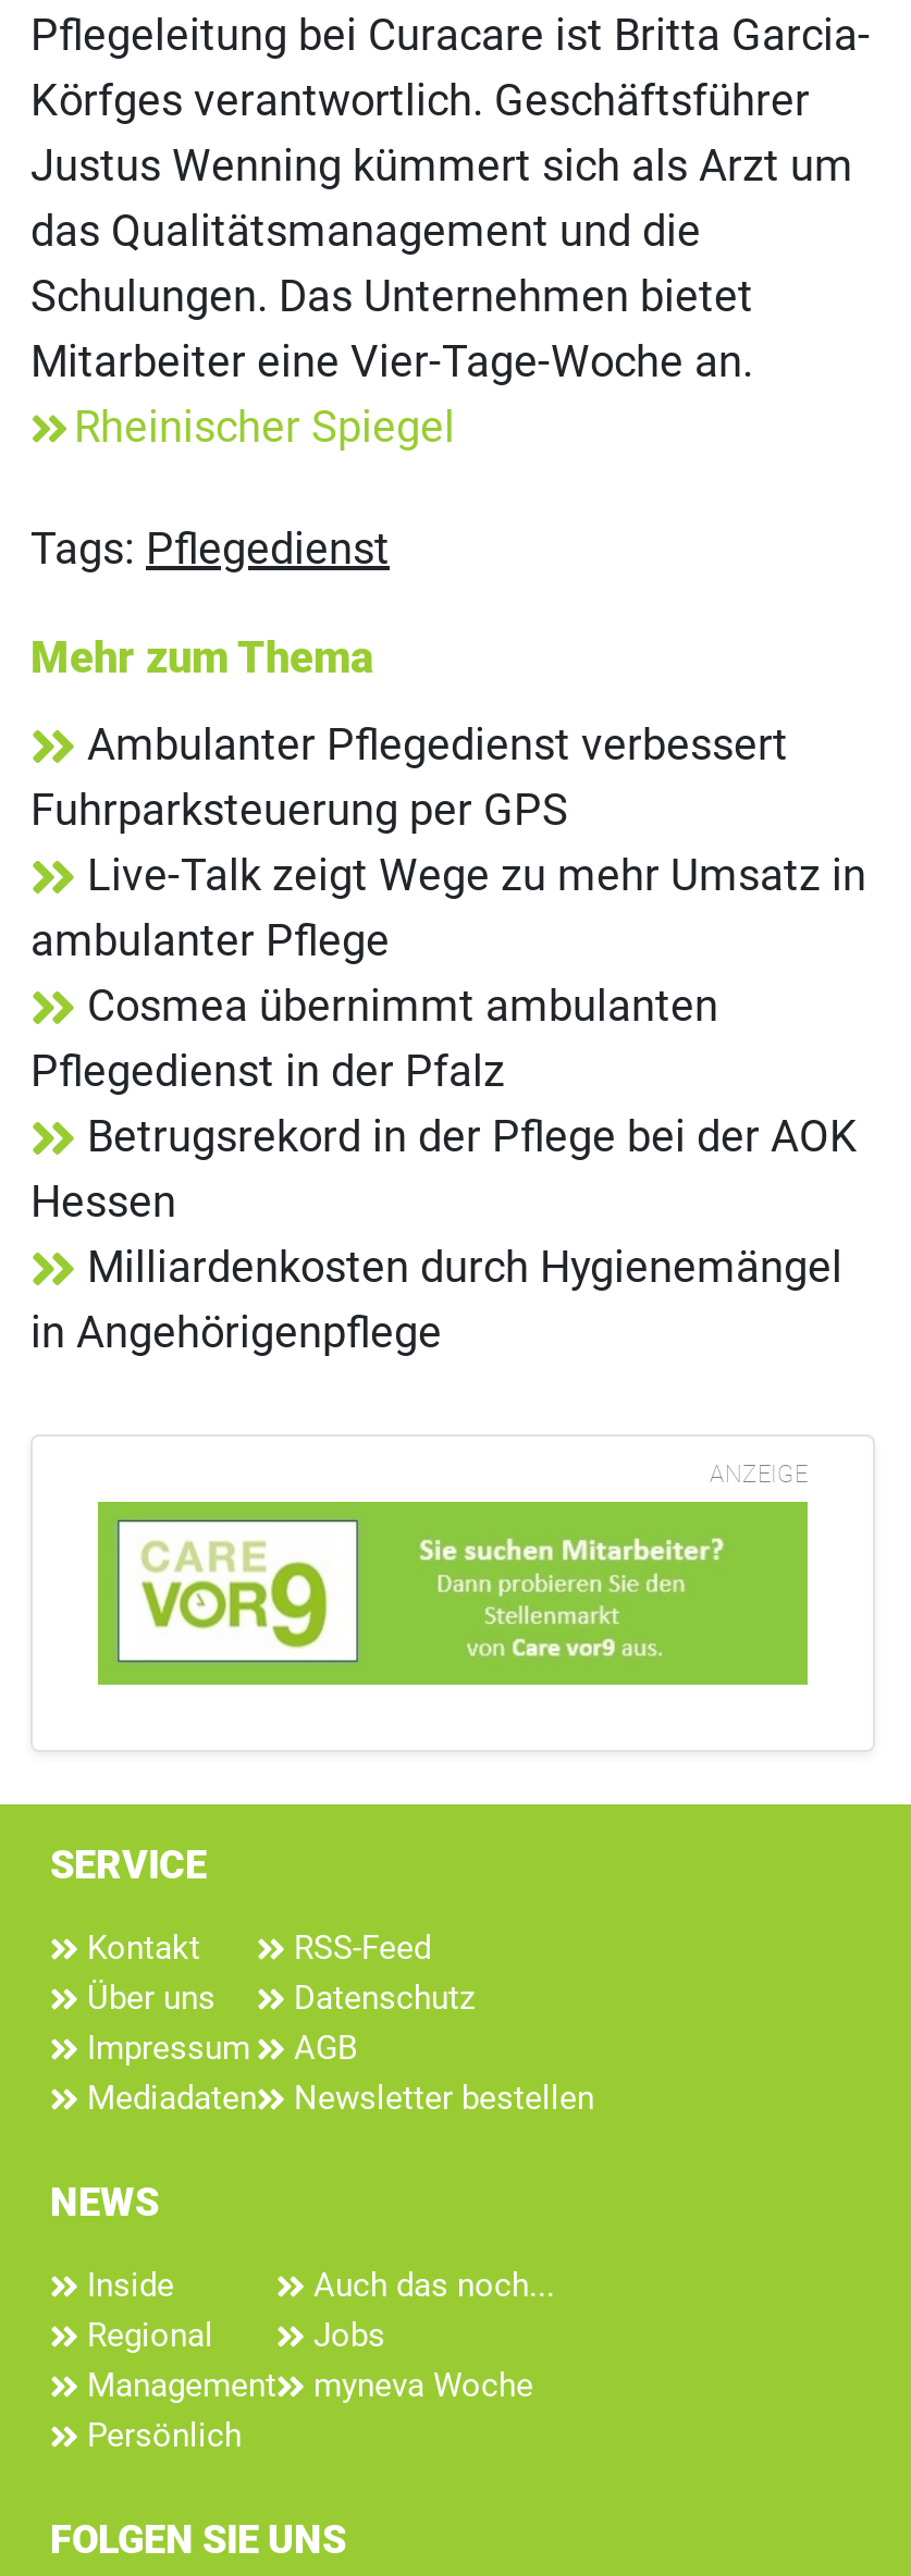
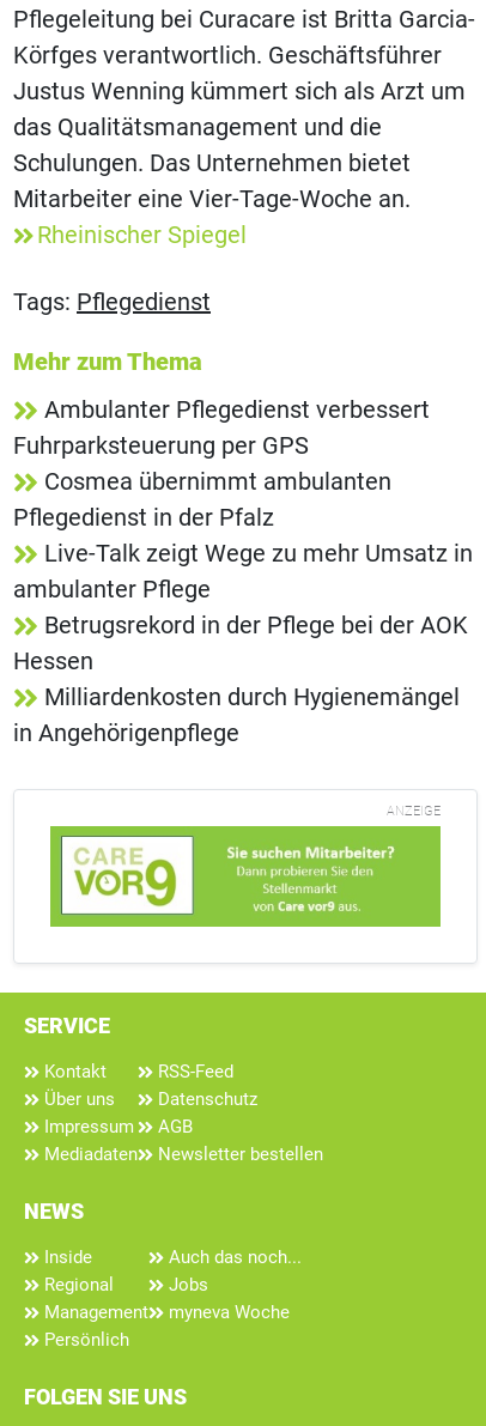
moved [30,850,866,967] -> [13,539,473,604]: Live-Talk zeigt Wege zu mehr Umsatz in | ambulanter Pflege
moved [30,981,718,1098] -> [13,468,391,532]: Cosmea übernimmt ambulanten | Pflegedienst in der Pfalz

